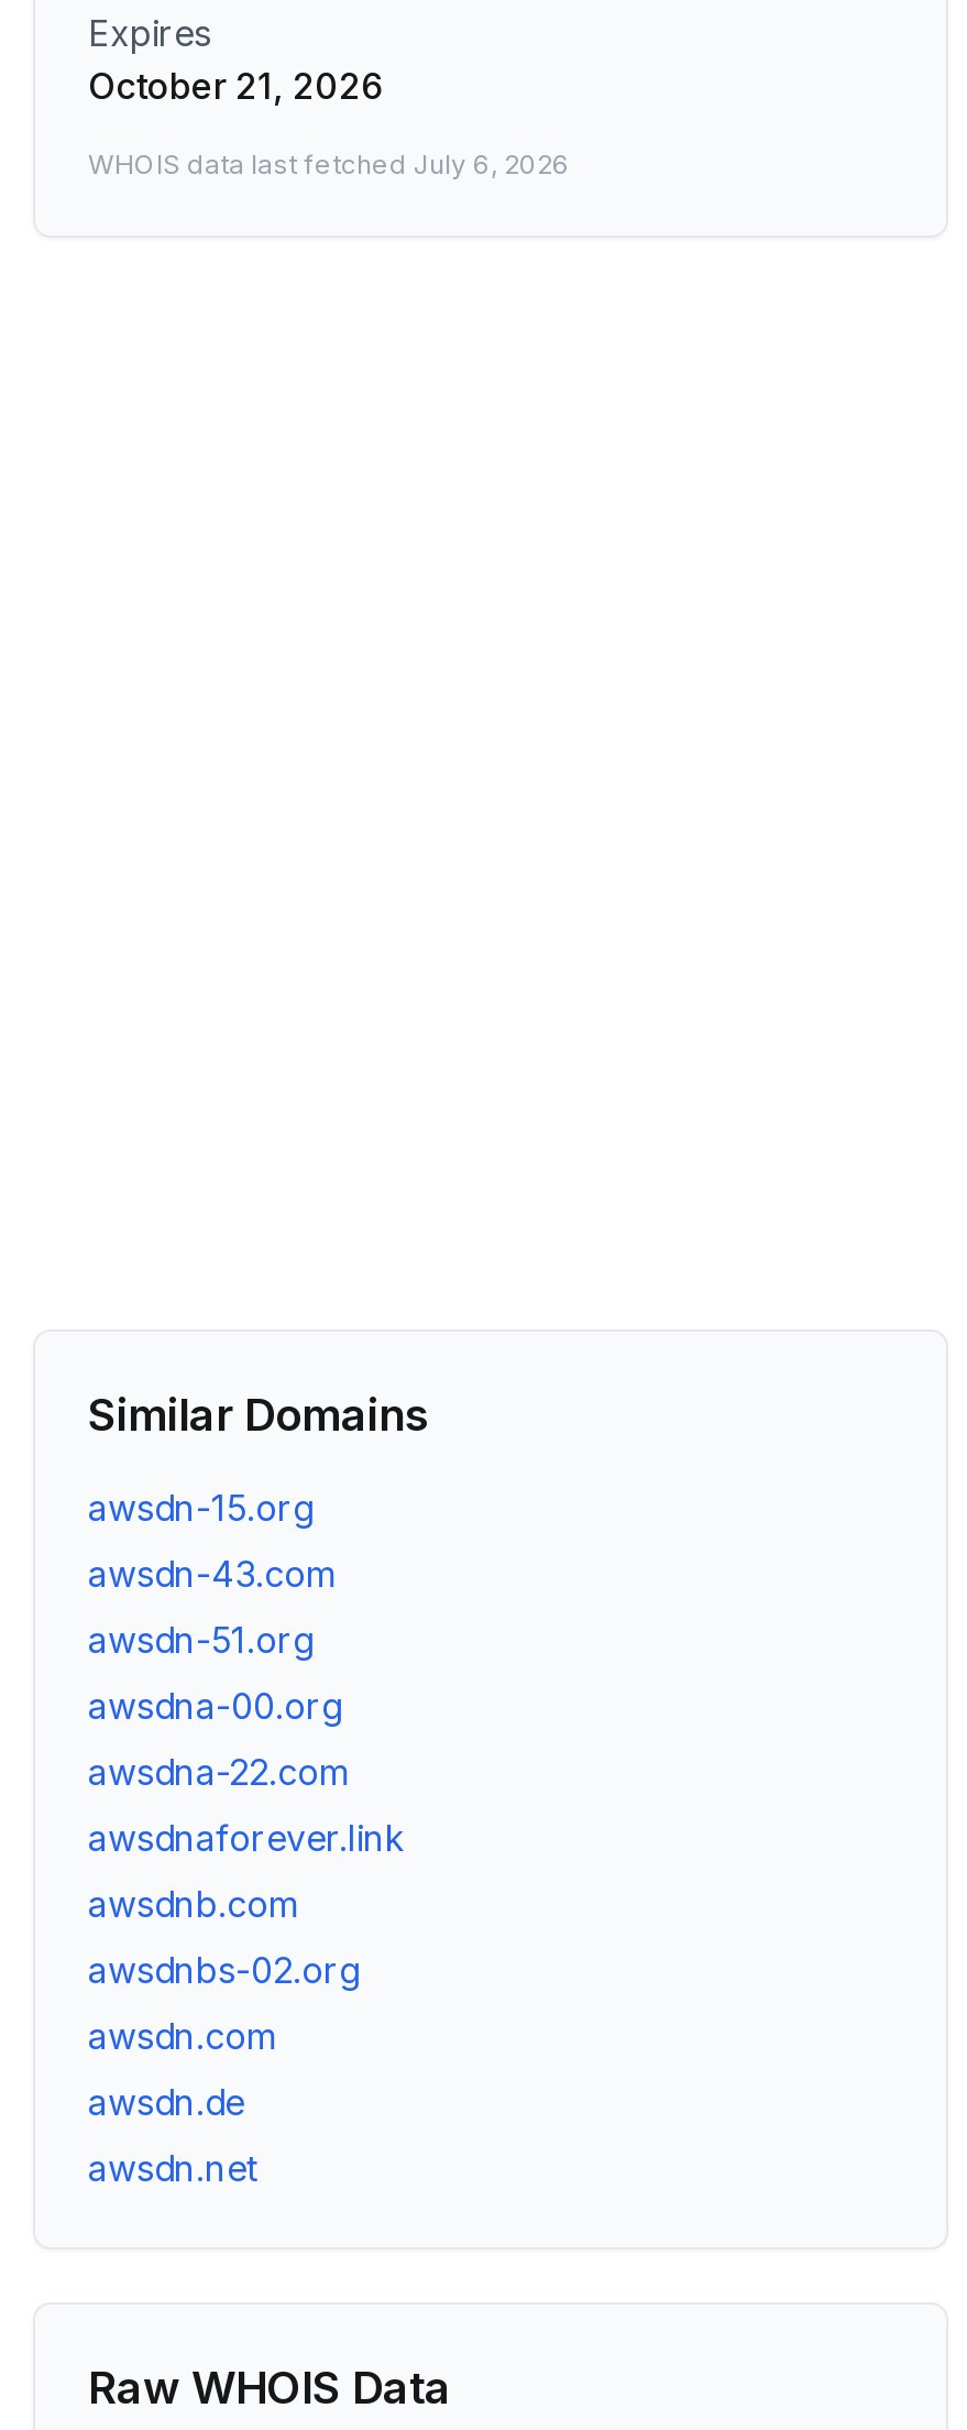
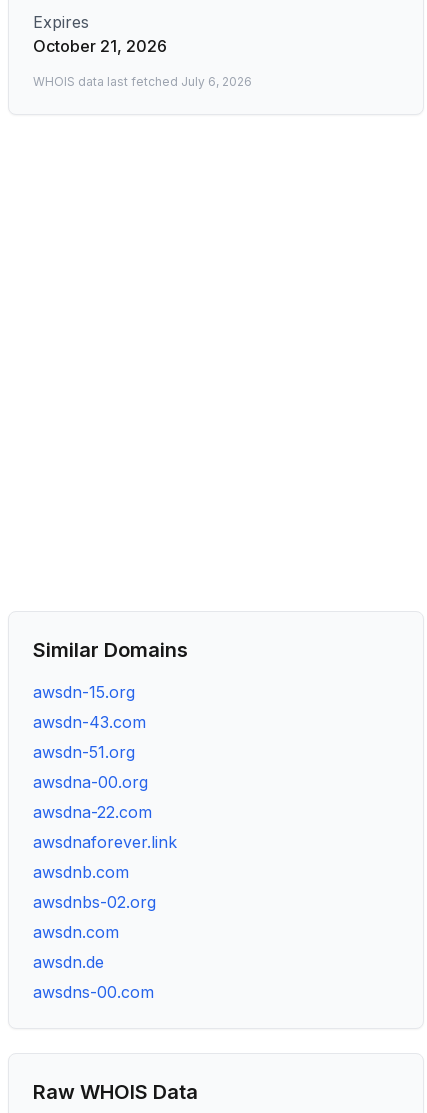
[88,2146,257,2190] awsdn.net -> [33,982,154,1002] awsdns-00.com

